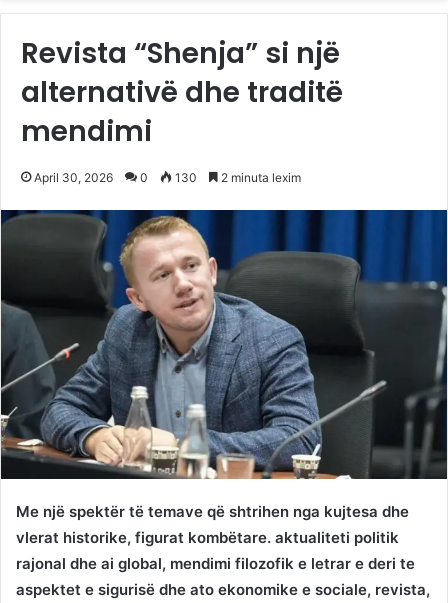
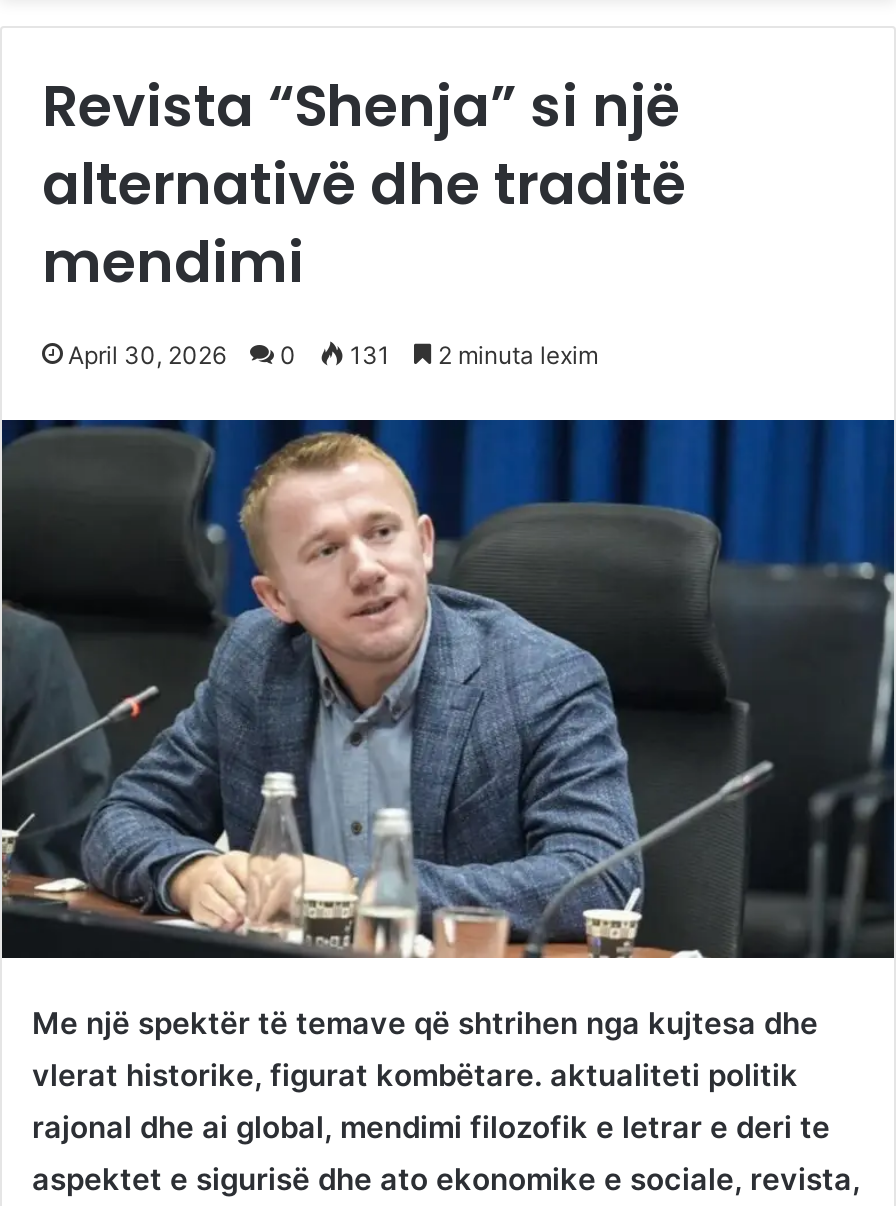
[34,170,301,185] April 30, 2026 0 130 2 minuta lexim -> [68,340,598,370] April 30, 2026 0 131 2 minuta lexim

